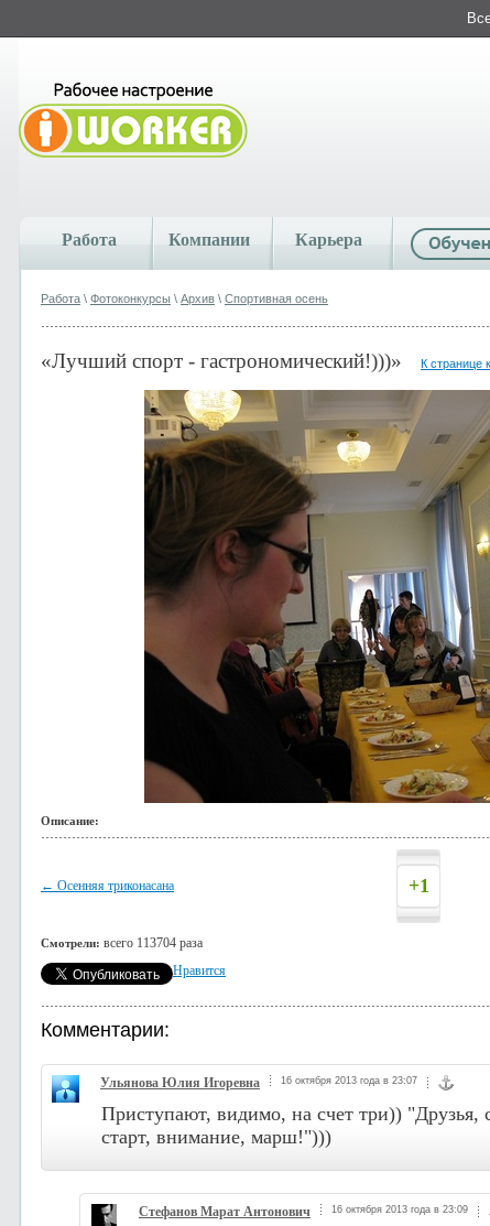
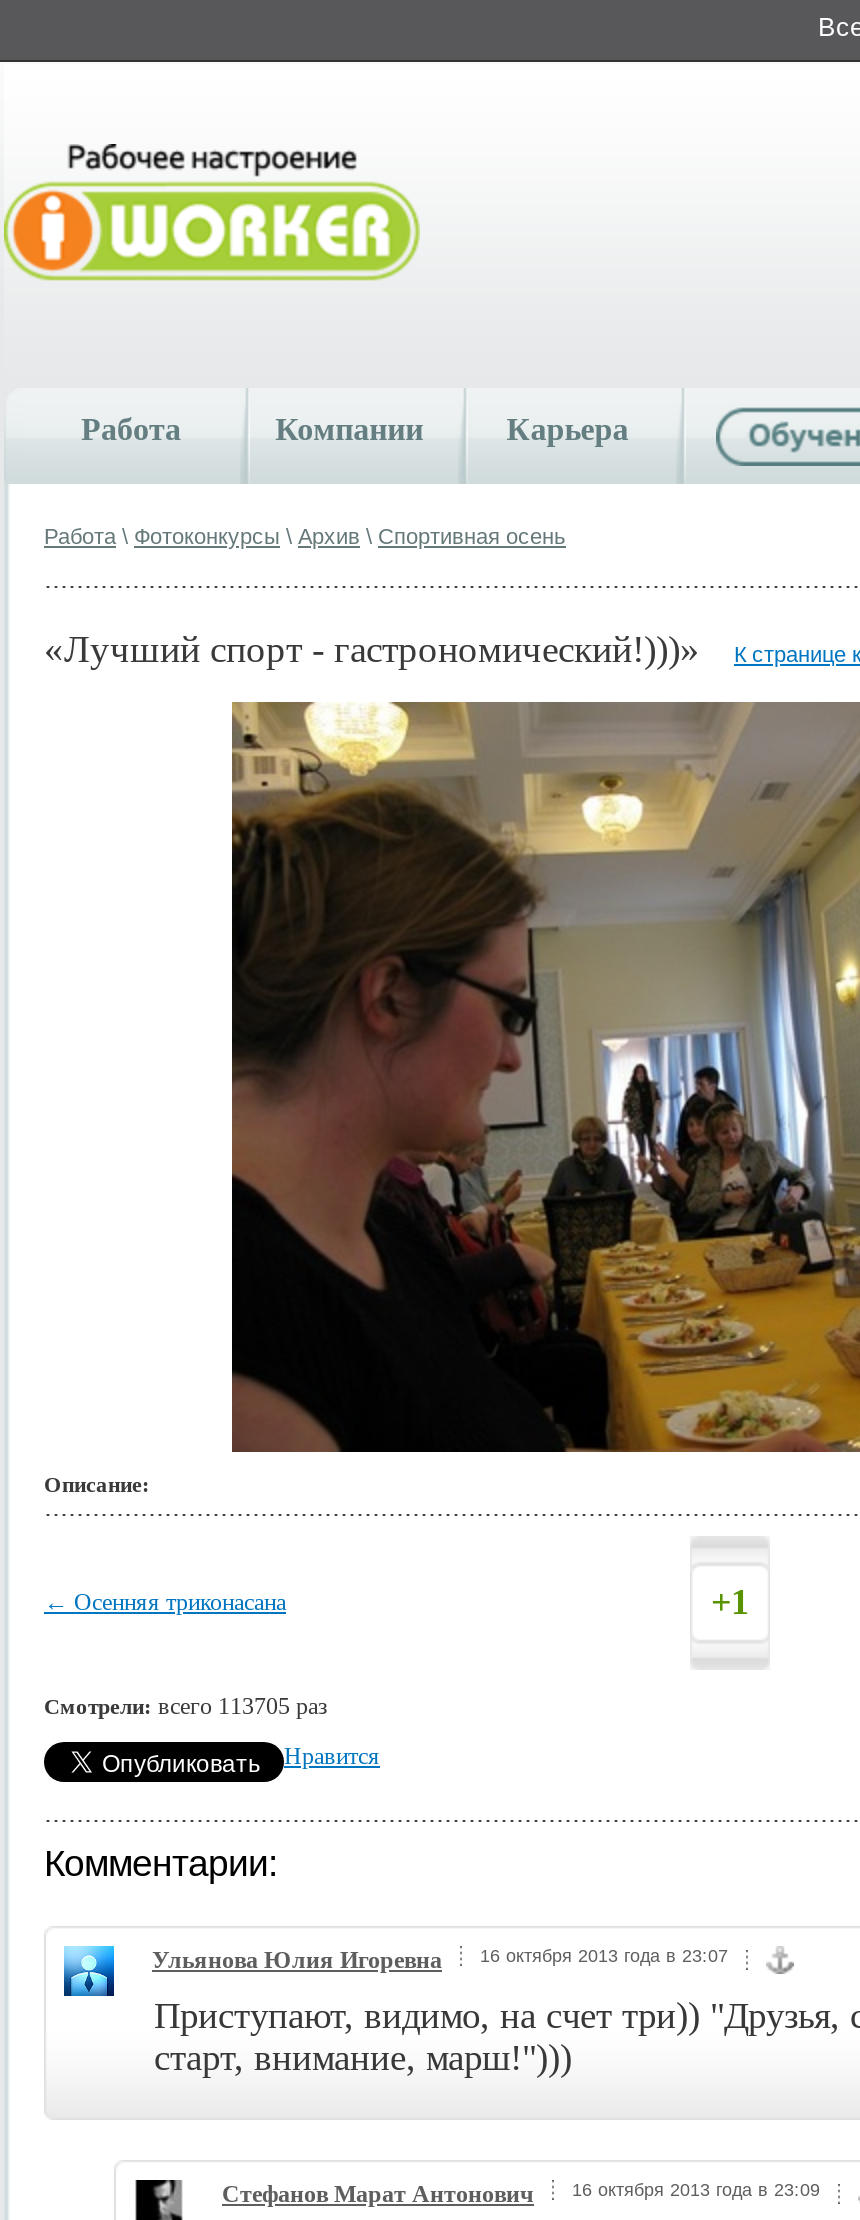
[41,935,203,951] Смотрели: всего 113704 раза -> [44,1692,328,1720] Смотрели: всего 113705 раз

